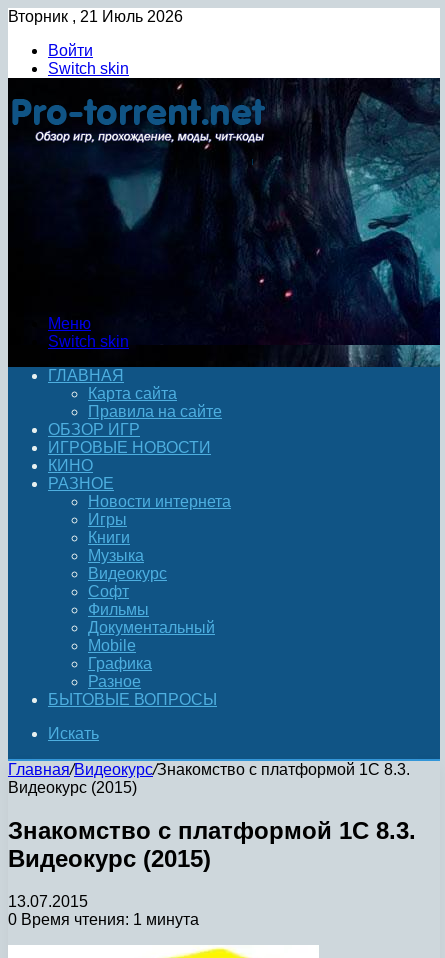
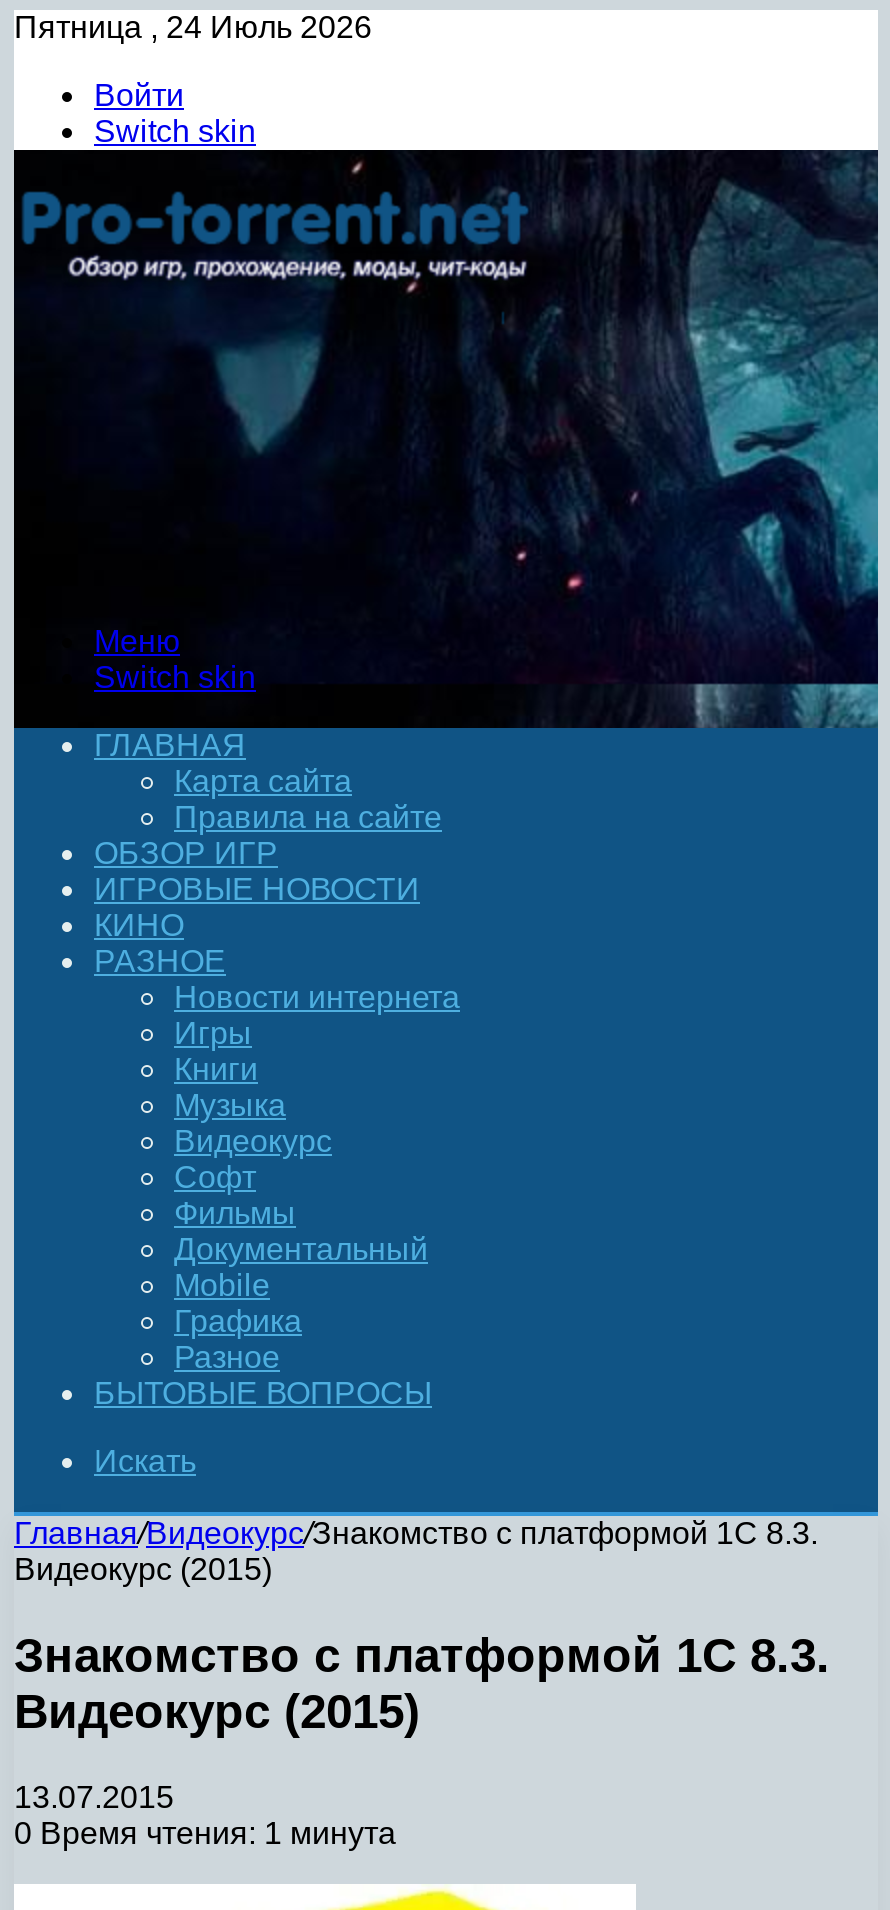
[8,8,183,25] Вторник , 21 Июль 2026 -> [14,10,372,44] Пятница , 24 Июль 2026

